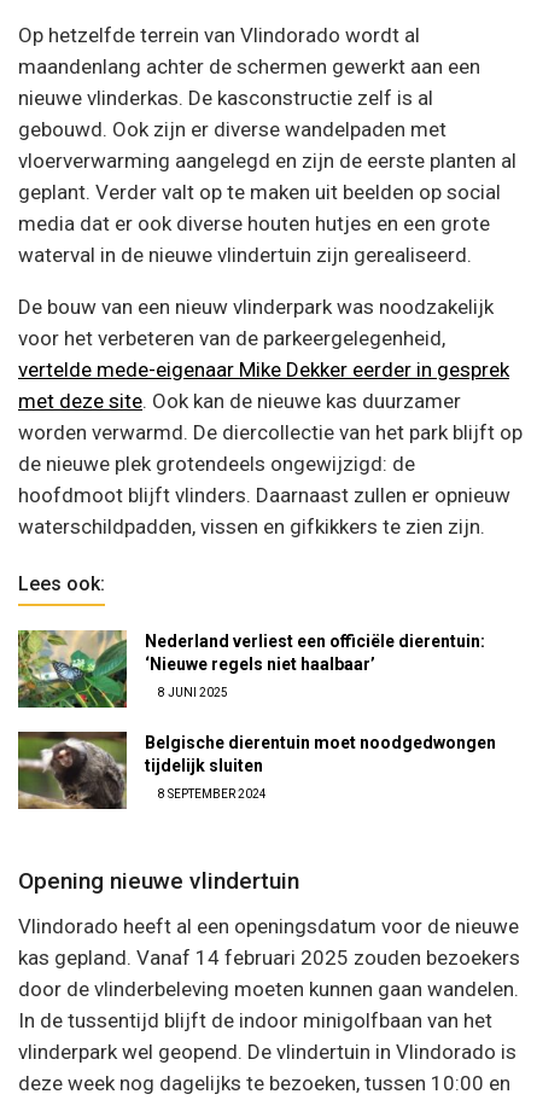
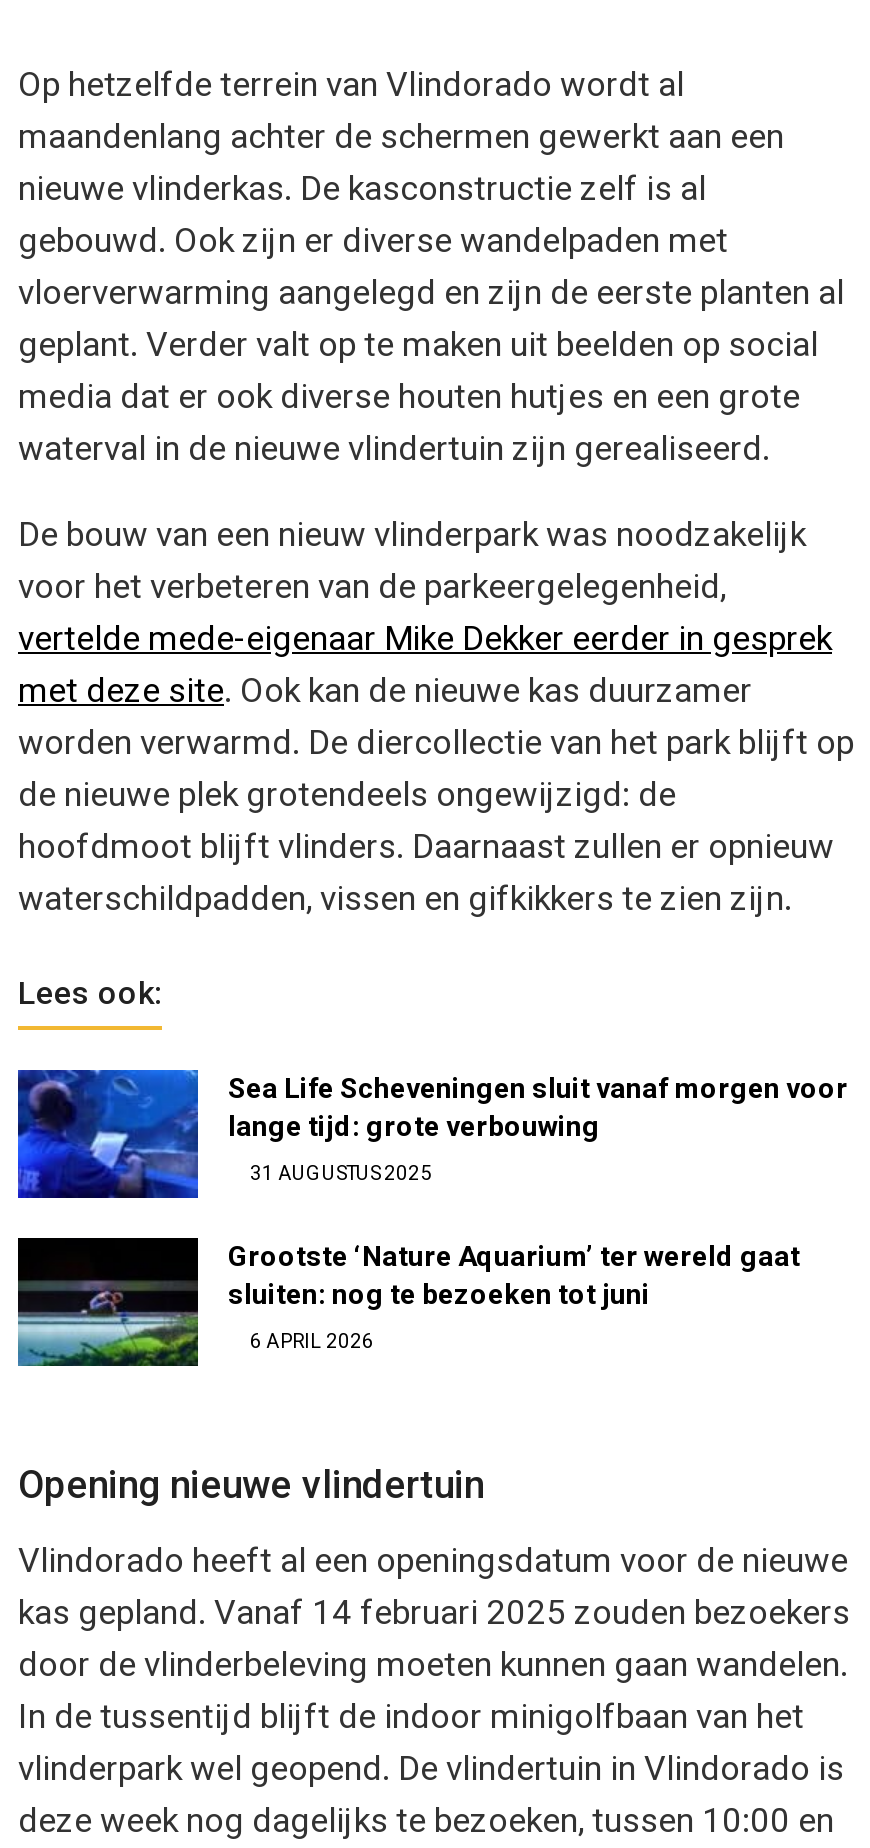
[17,629,485,709] [image] | Nederland verliest een officiële dierentuin: | ‘Nieuwe regels niet haalbaar’ -> [16,1068,848,1200] [image] | Sea Life Scheveningen sluit vanaf morgen voor | lange tijd: grote verbouwing
[156,686,228,699] 8 JUNI 2025 -> [246,1162,432,1184] 31 AUGUSTUS 2025
[17,731,496,810] [image] | Belgische dierentuin moet noodgedwongen | tijdelijk sluiten -> [16,1238,800,1368] [image] | Grootste ‘Nature Aquarium’ ter wereld gaat | sluiten: nog te bezoeken tot juni
[156,787,267,801] 8 SEPTEMBER 2024 -> [246,1330,374,1352] 6 APRIL 2026

